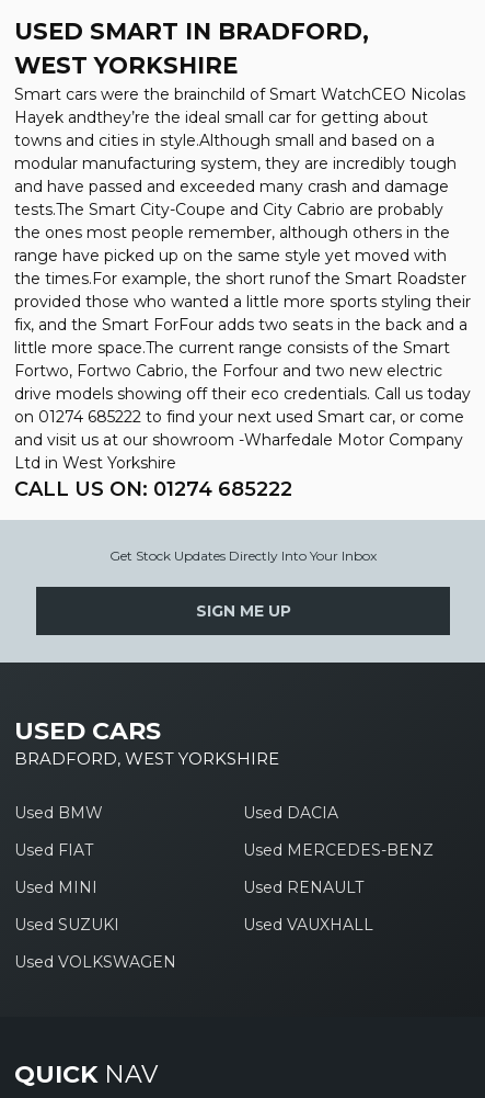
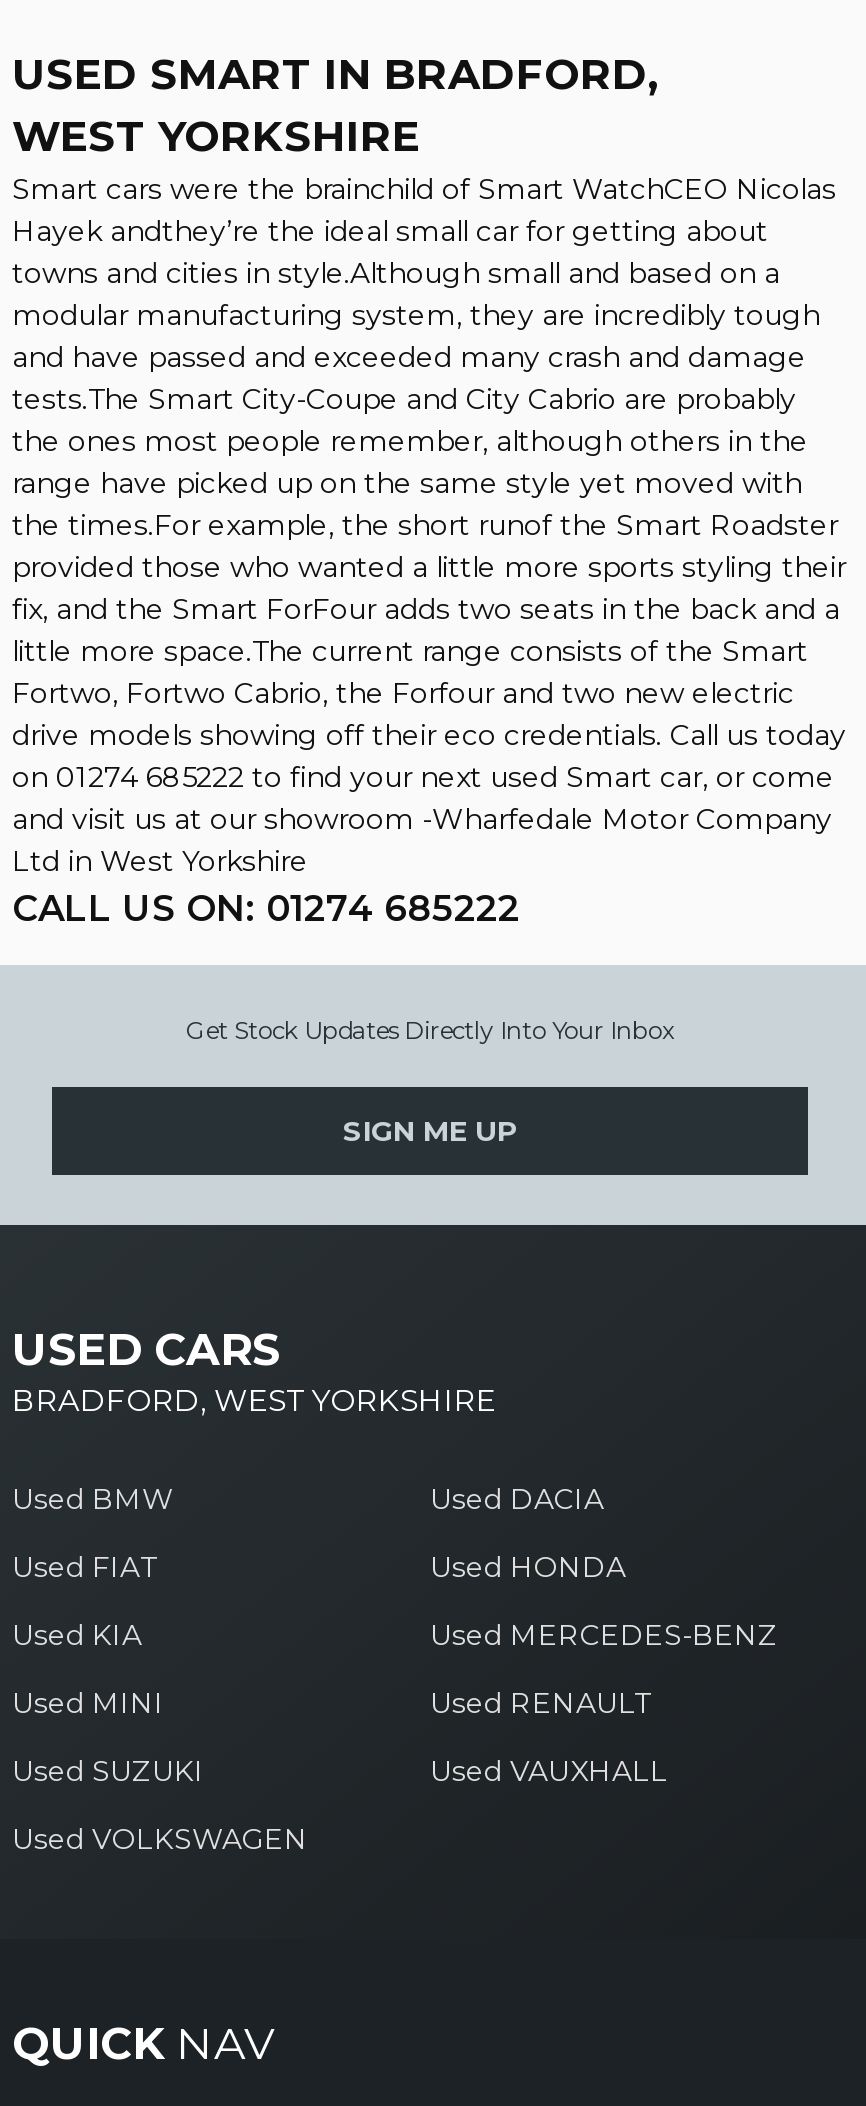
none -> [12,1549,626,1653] Used HONDA | Used KIA

